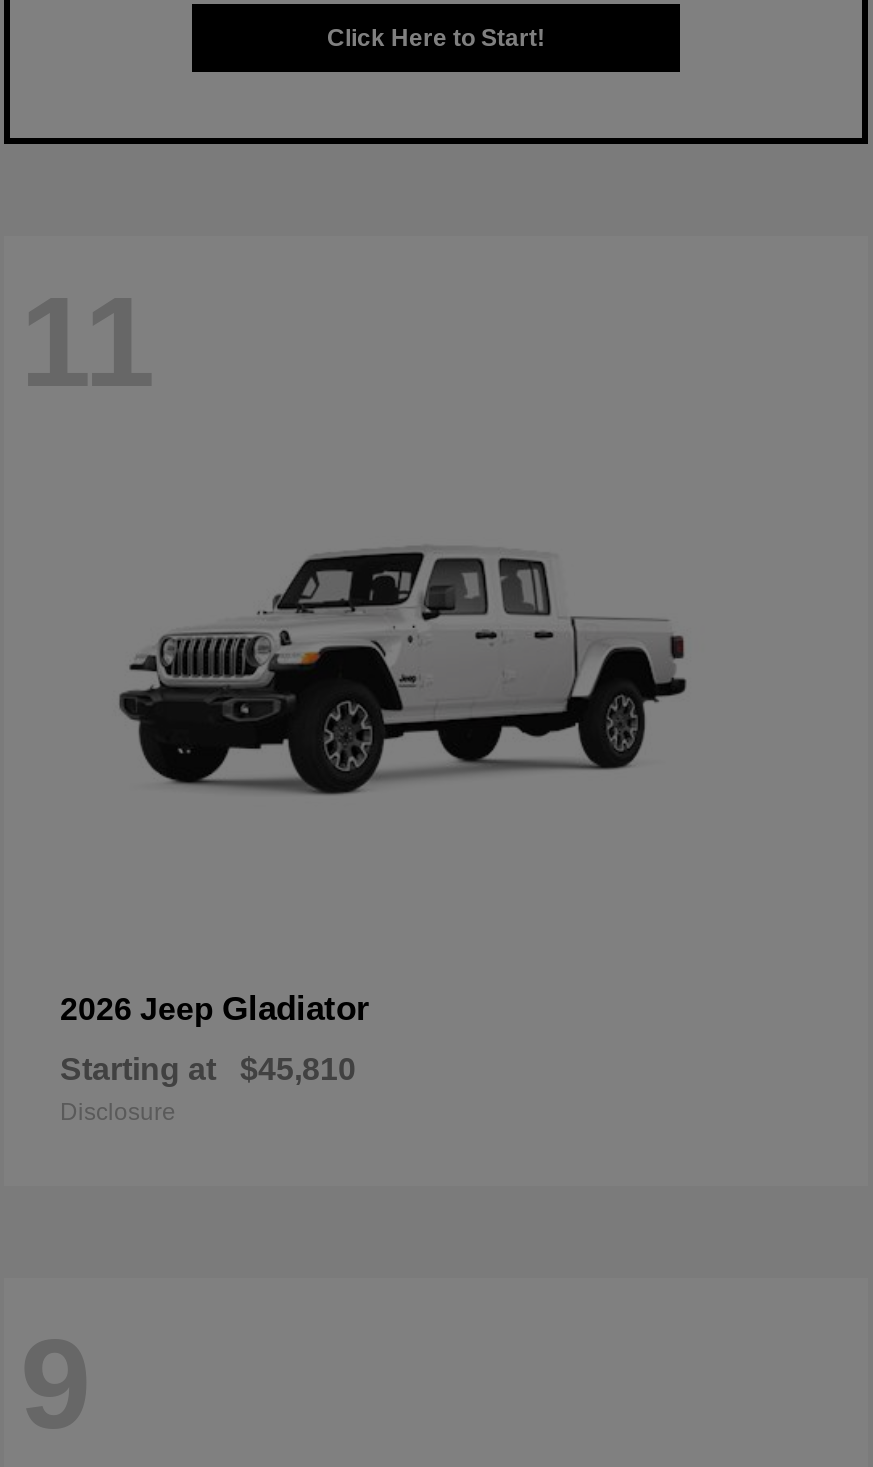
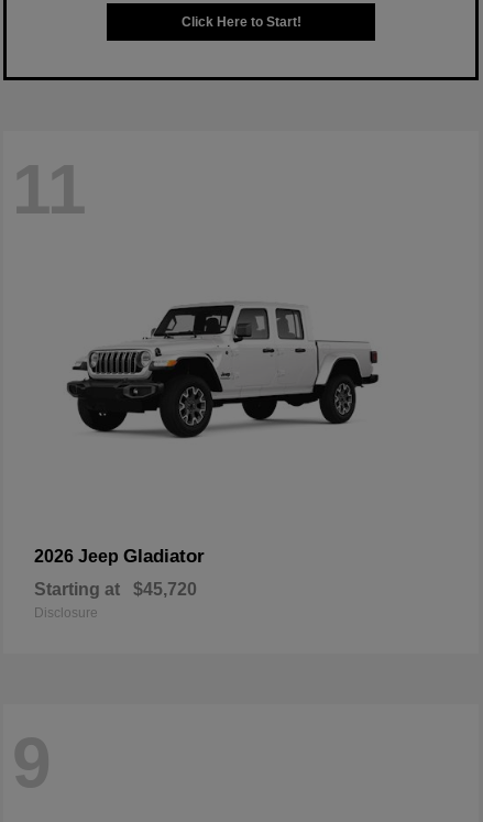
[60,1052,356,1086] Starting at $45,810 -> [34,580,197,599] Starting at $45,720

